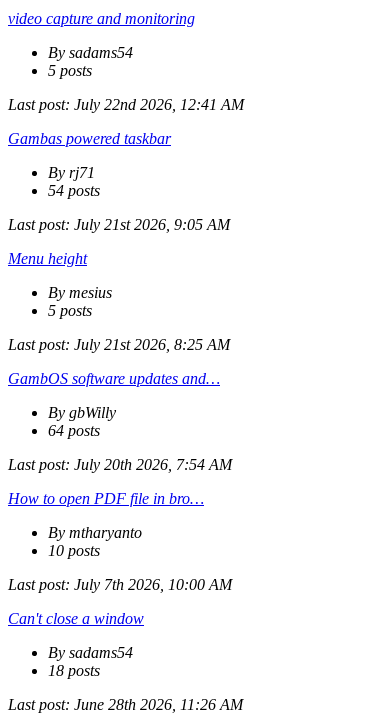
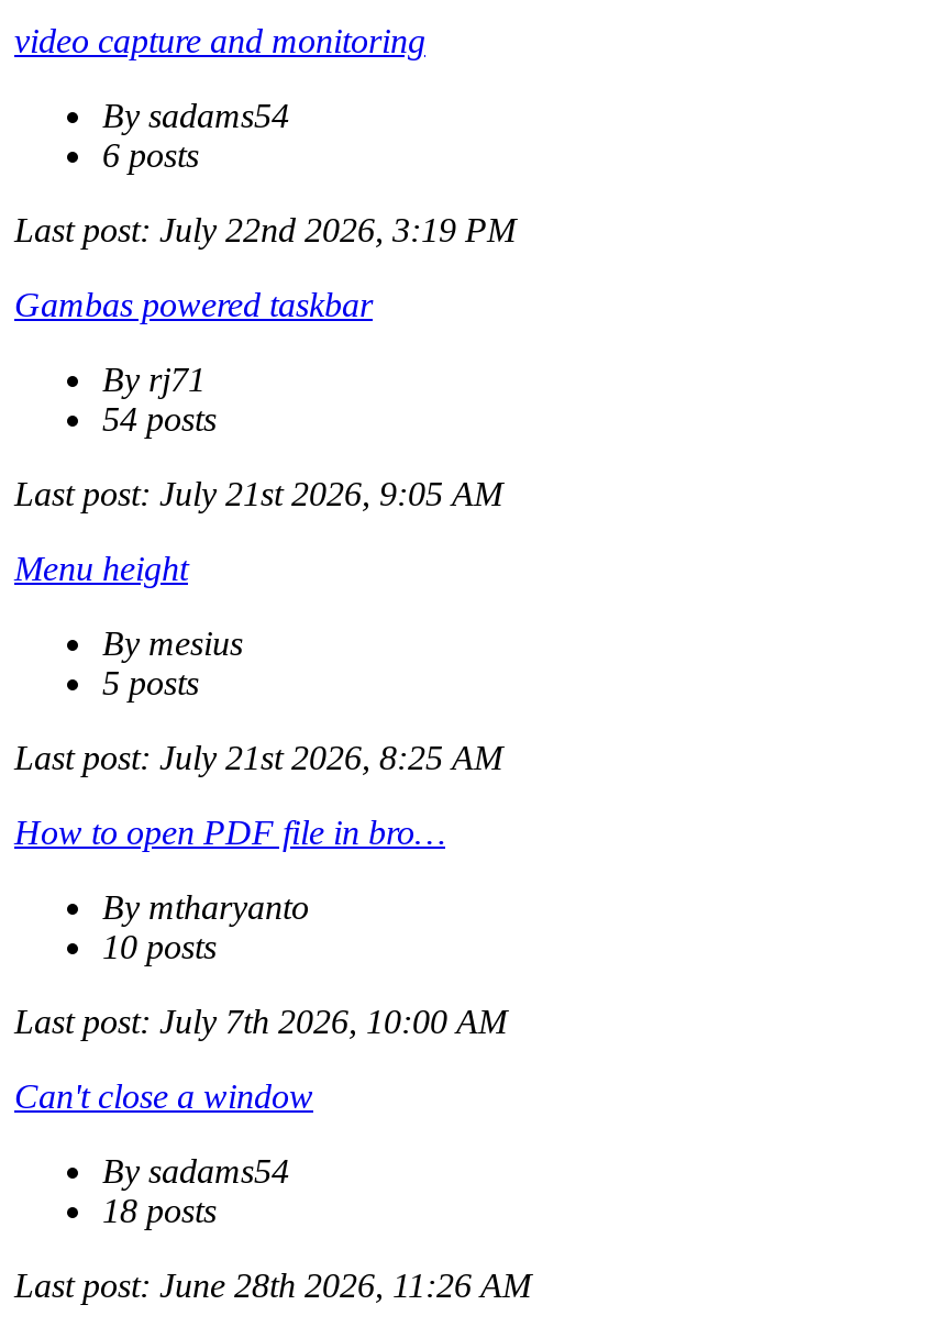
[48,62,92,79] 5 posts -> [102,136,199,174] 6 posts
[8,96,244,113] Last post: July 22nd 2026, 12:41 AM -> [14,211,516,248] Last post: July 22nd 2026, 3:19 PM
[8,370,232,473] GambOS software updates and… | By gbWilly | 64 posts | Last post: July 20th 2026, 7:54 AM -> none

